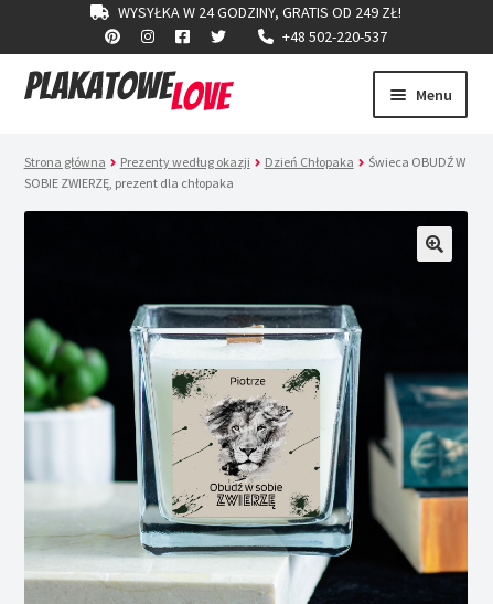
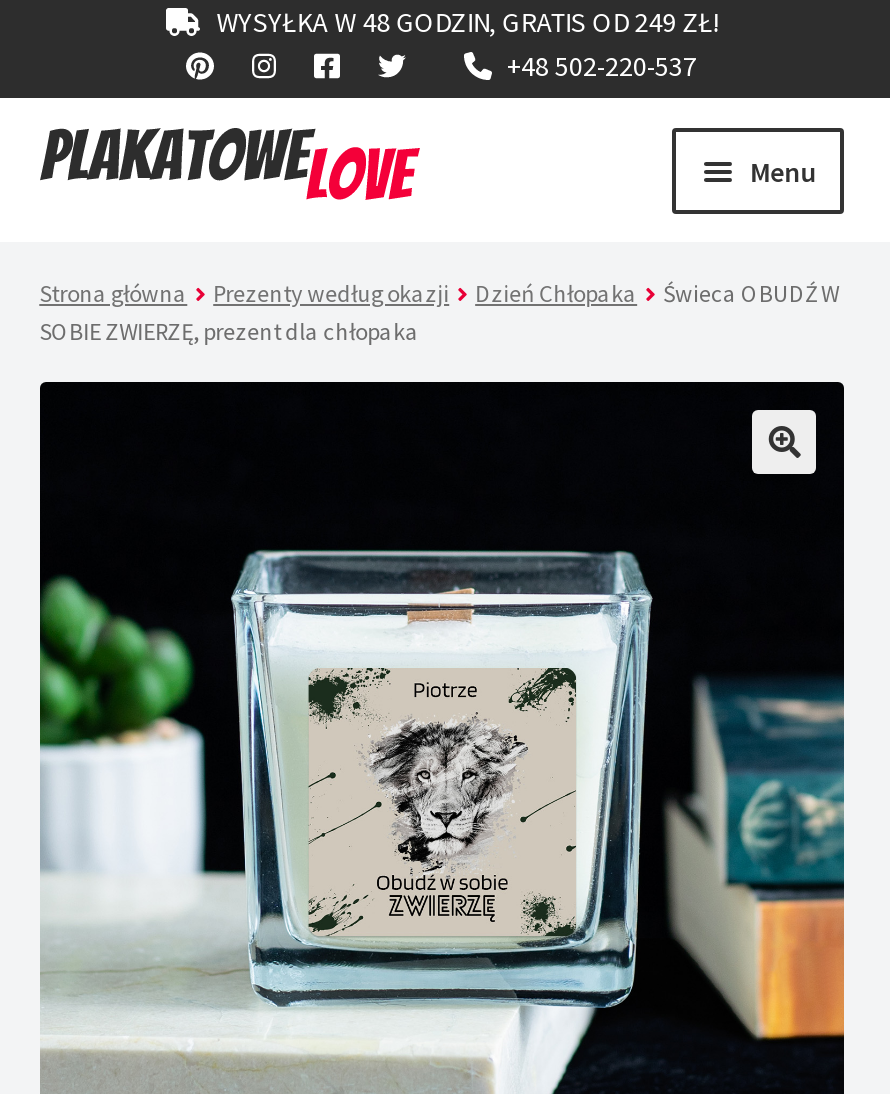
[118,2,402,22] WYSYŁKA W 24 GODZINY, GRATIS OD 249 ZŁ! -> [216,4,718,40] WYSYŁKA W 48 GODZIN, GRATIS OD 249 ZŁ!

